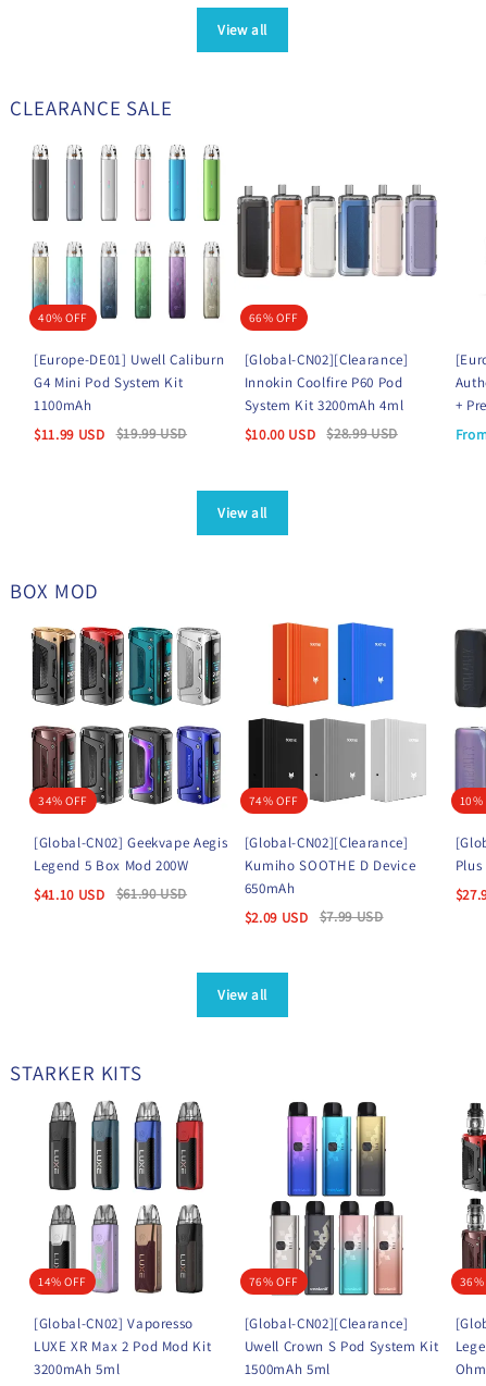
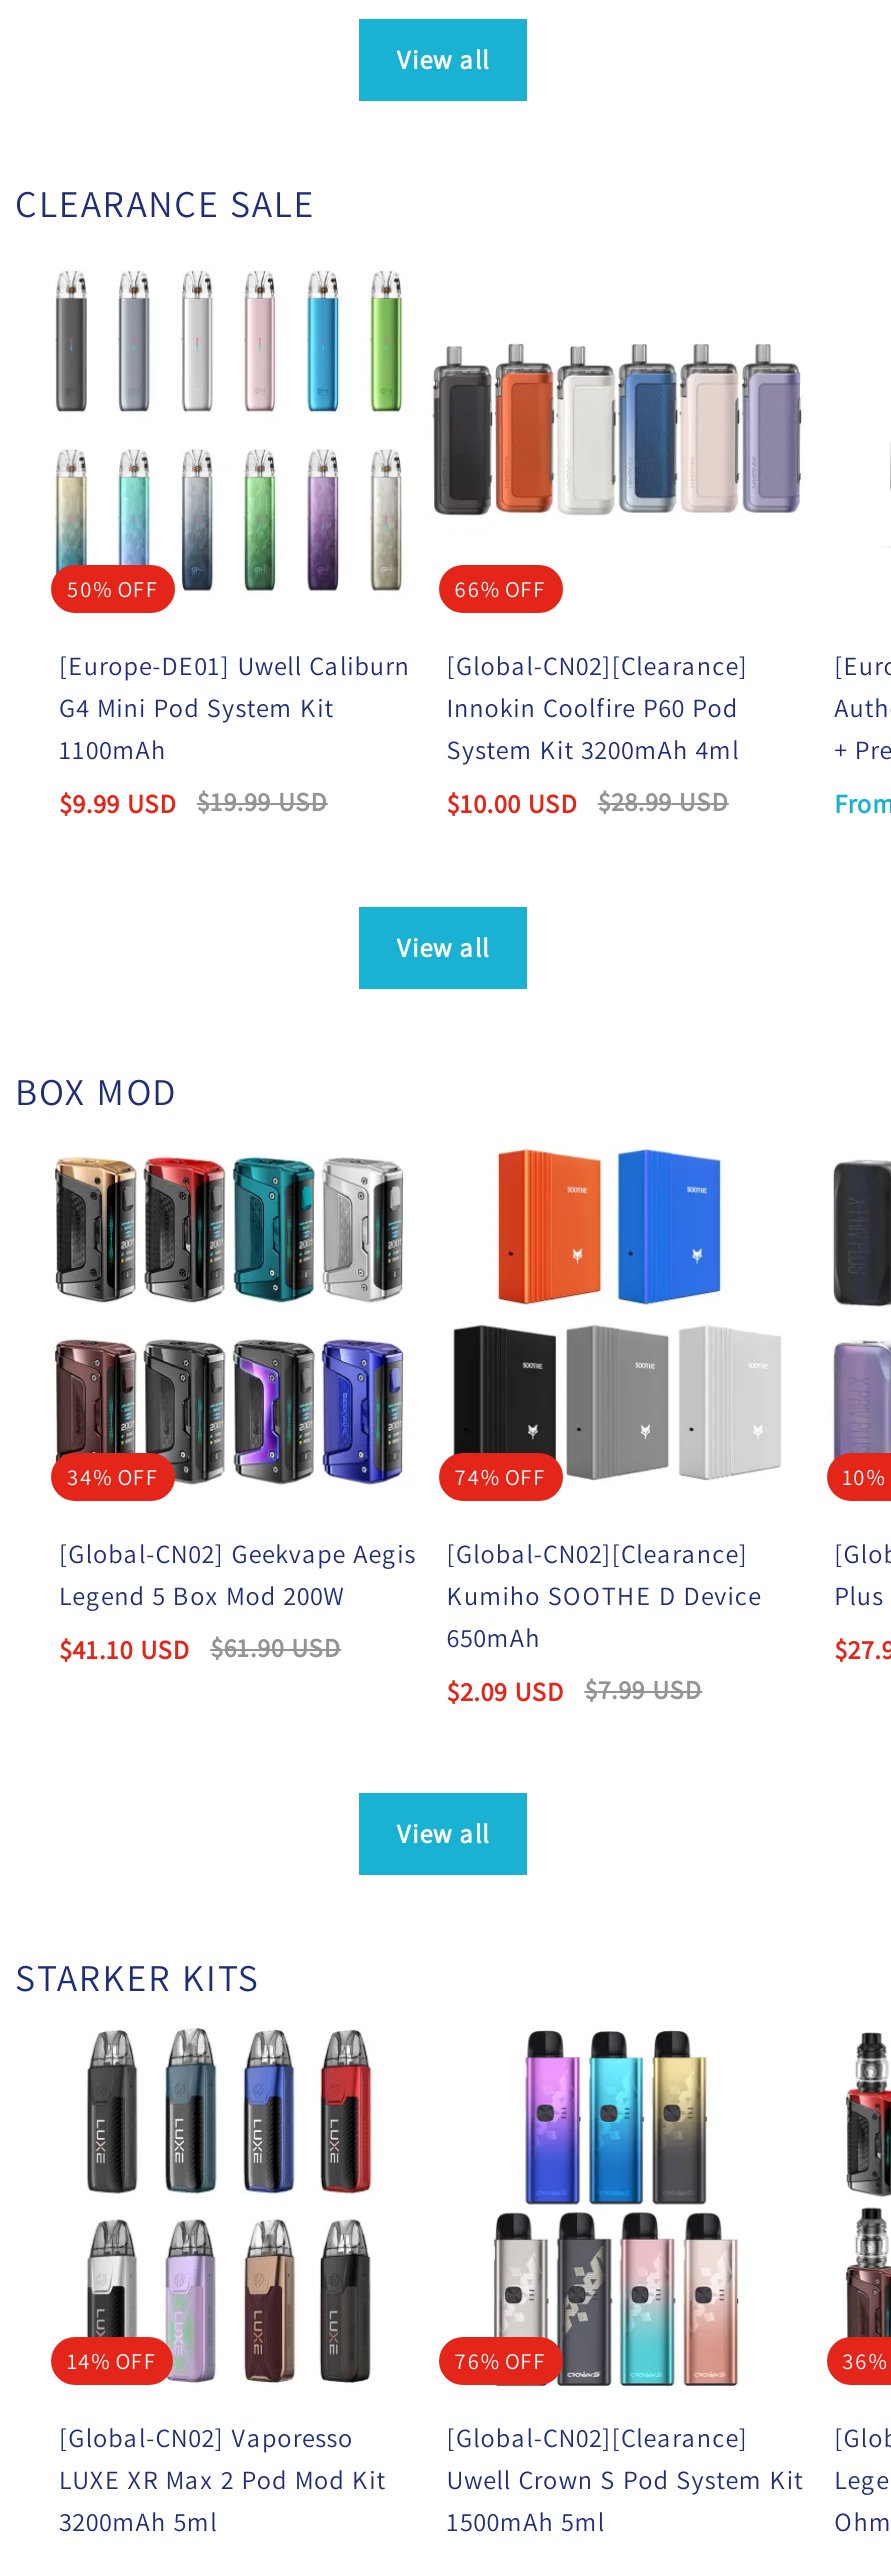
[38,310,88,325] 40% OFF -> [67,575,159,603] 50% OFF
[34,424,187,444] $11.99 USD $19.99USD -> [59,785,328,821] $9.99 USD $19.99USD

